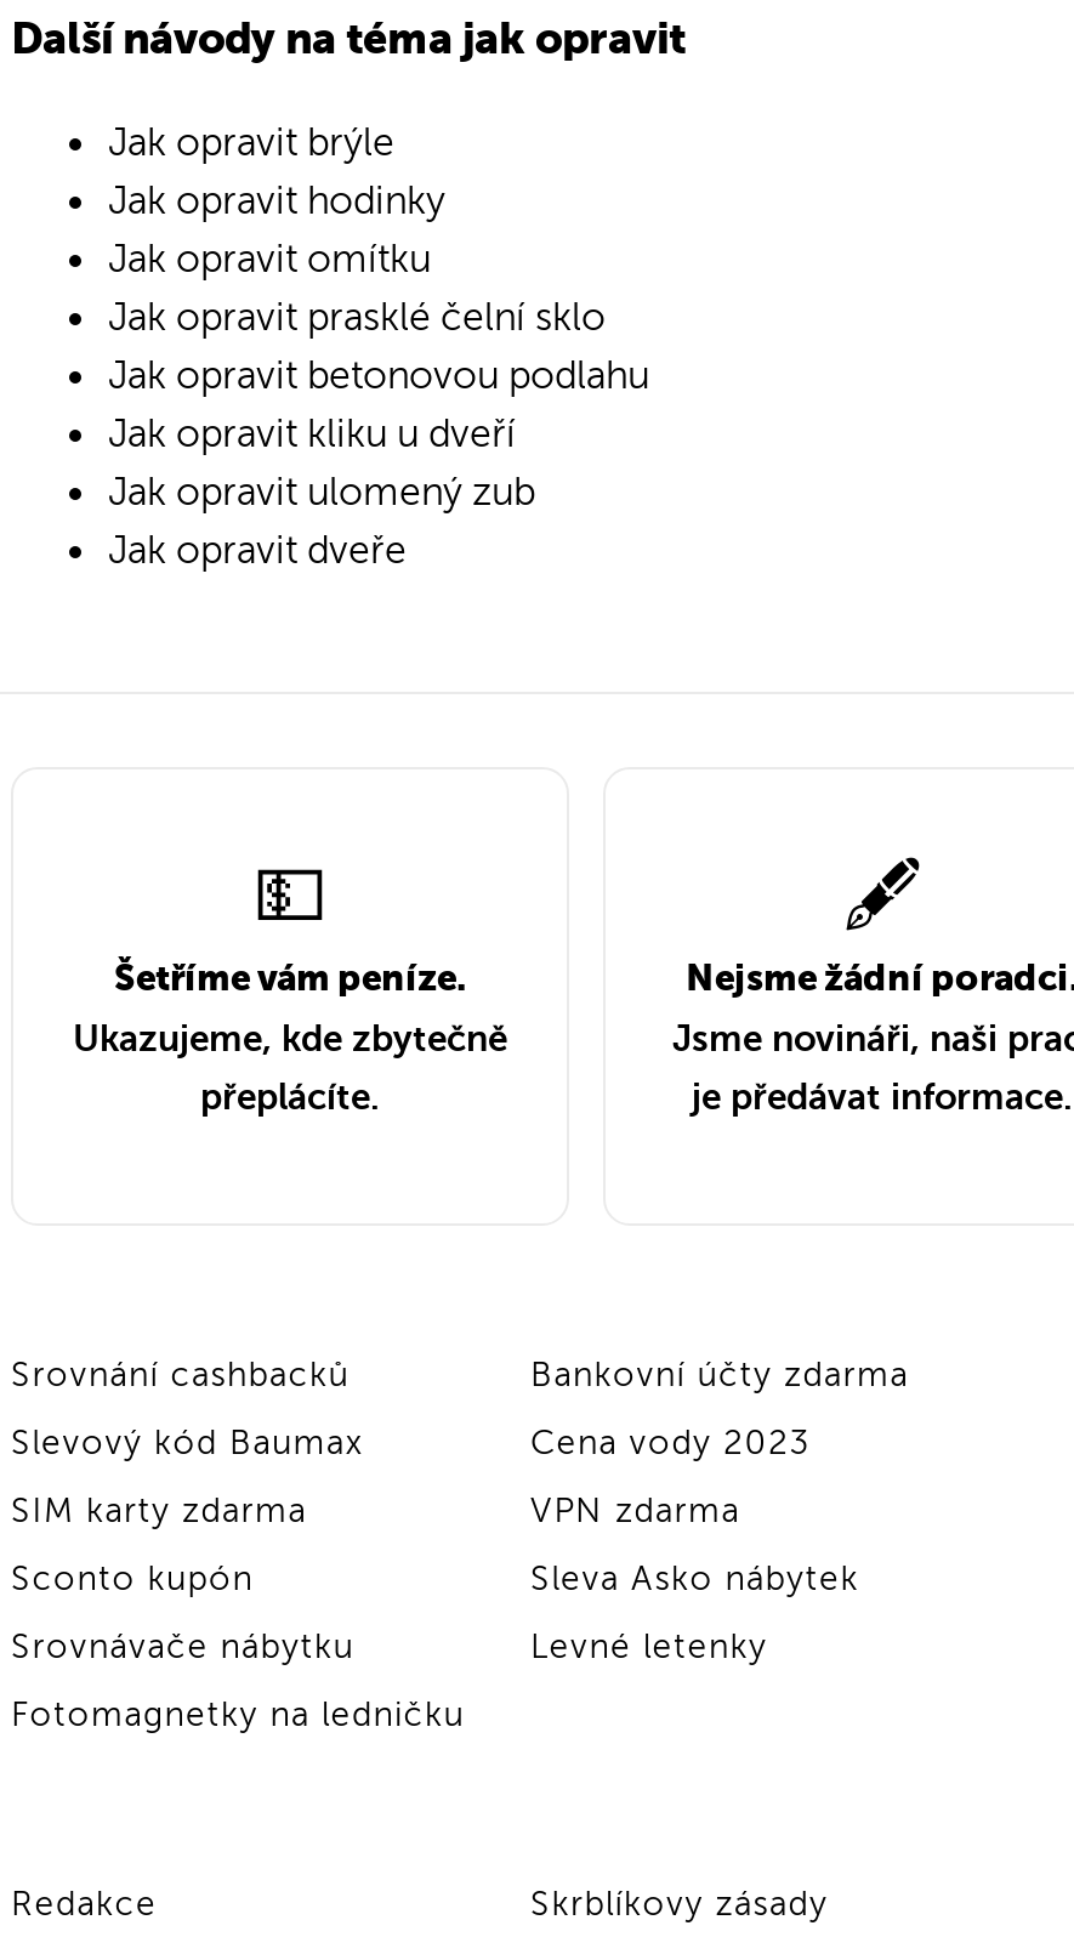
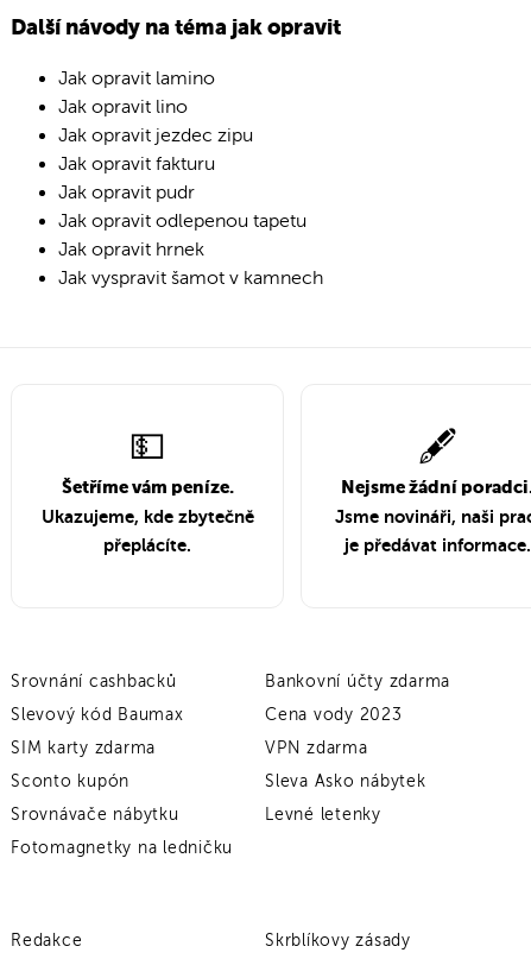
[108,122,649,573] Jak opravit brýle | Jak opravit hodinky | Jak opravit omítku | Jak opravit prasklé čelní sklo | Jak opravit betonovou podlahu | Jak opravit kliku u dveří | Jak opravit ulomený zub | Jak opravit dveře -> [58,68,323,289] Jak opravit lamino | Jak opravit lino | Jak opravit jezdec zipu | Jak opravit fakturu | Jak opravit pudr | Jak opravit odlepenou tapetu | Jak opravit hrnek | Jak vyspravit šamot v kamnech

